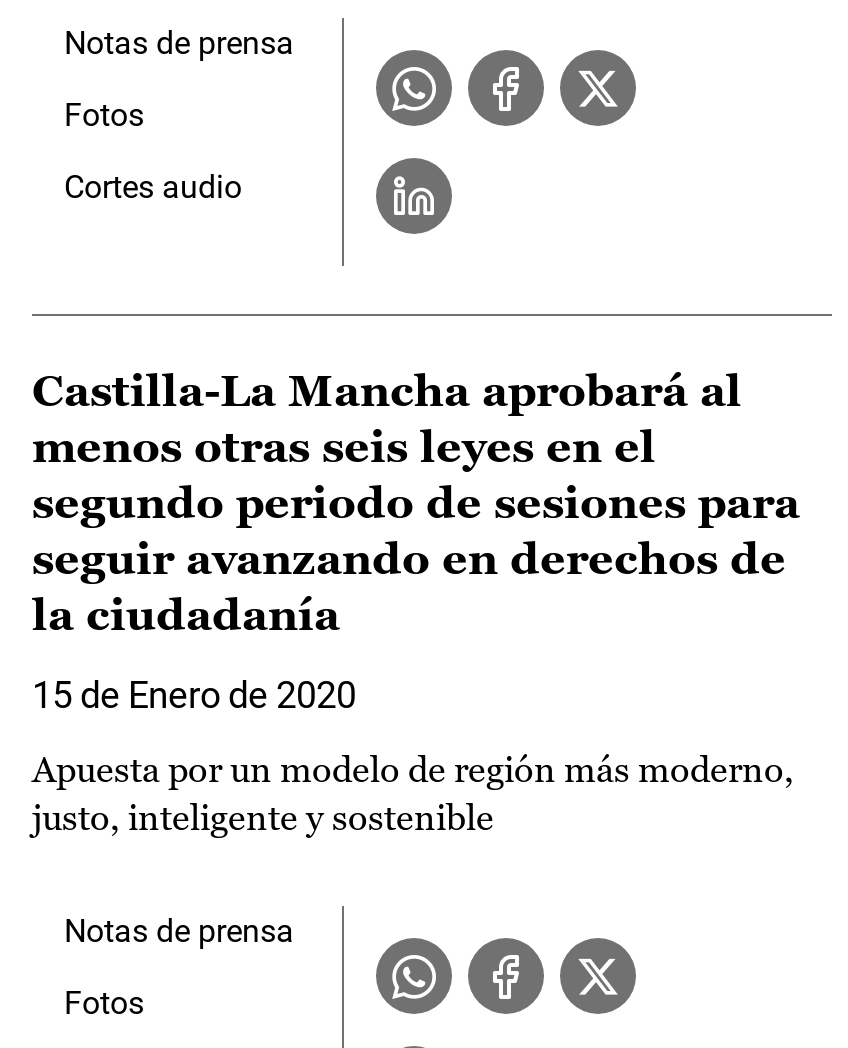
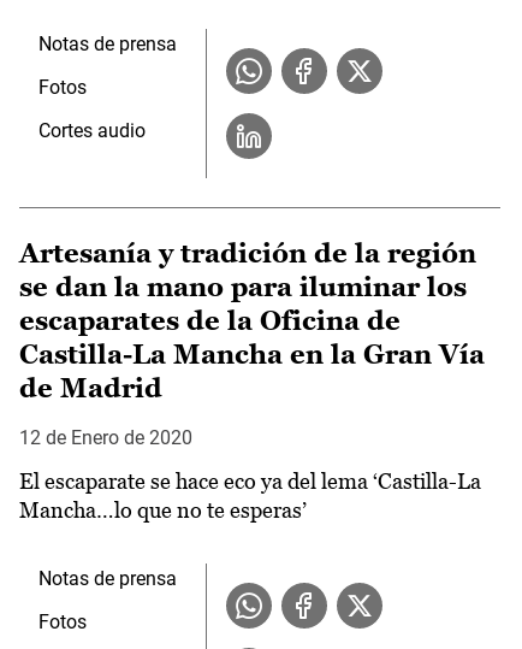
[32,366,800,640] Castilla-La Mancha aprobará al | menos otras seis leyes en el | segundo periodo de sesiones para | seguir avanzando en derechos de | la ciudadanía -> [19,239,485,403] Artesanía y tradición de la región | se dan la mano para iluminar los | escaparates de la Oficina de | Castilla-La Mancha en la Gran Vía | de Madrid
[32,674,356,716] 15 de Enero de 2020 -> [19,426,192,449] 12 de Enero de 2020
[32,748,794,838] Apuesta por un modelo de región más moderno, | justo, inteligente y sostenible -> [19,469,481,523] El escaparate se hace eco ya del lema ‘Castilla-La | Mancha…lo que no te esperas’

